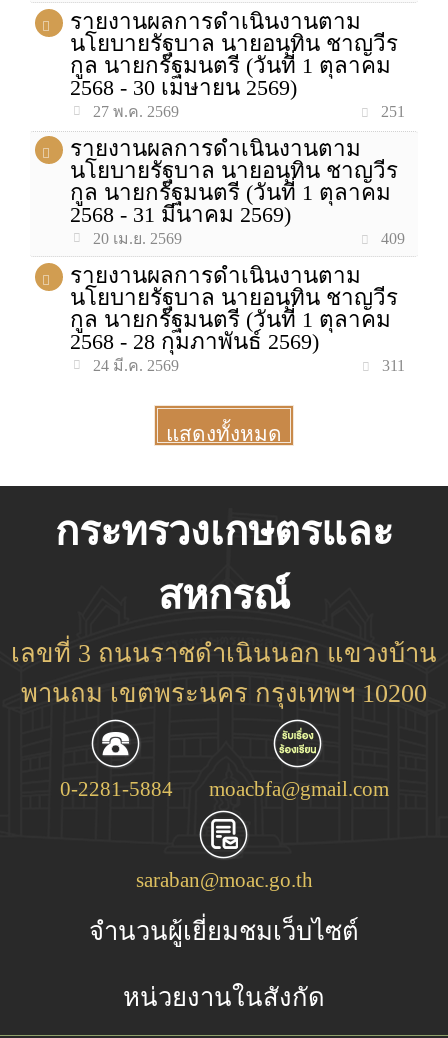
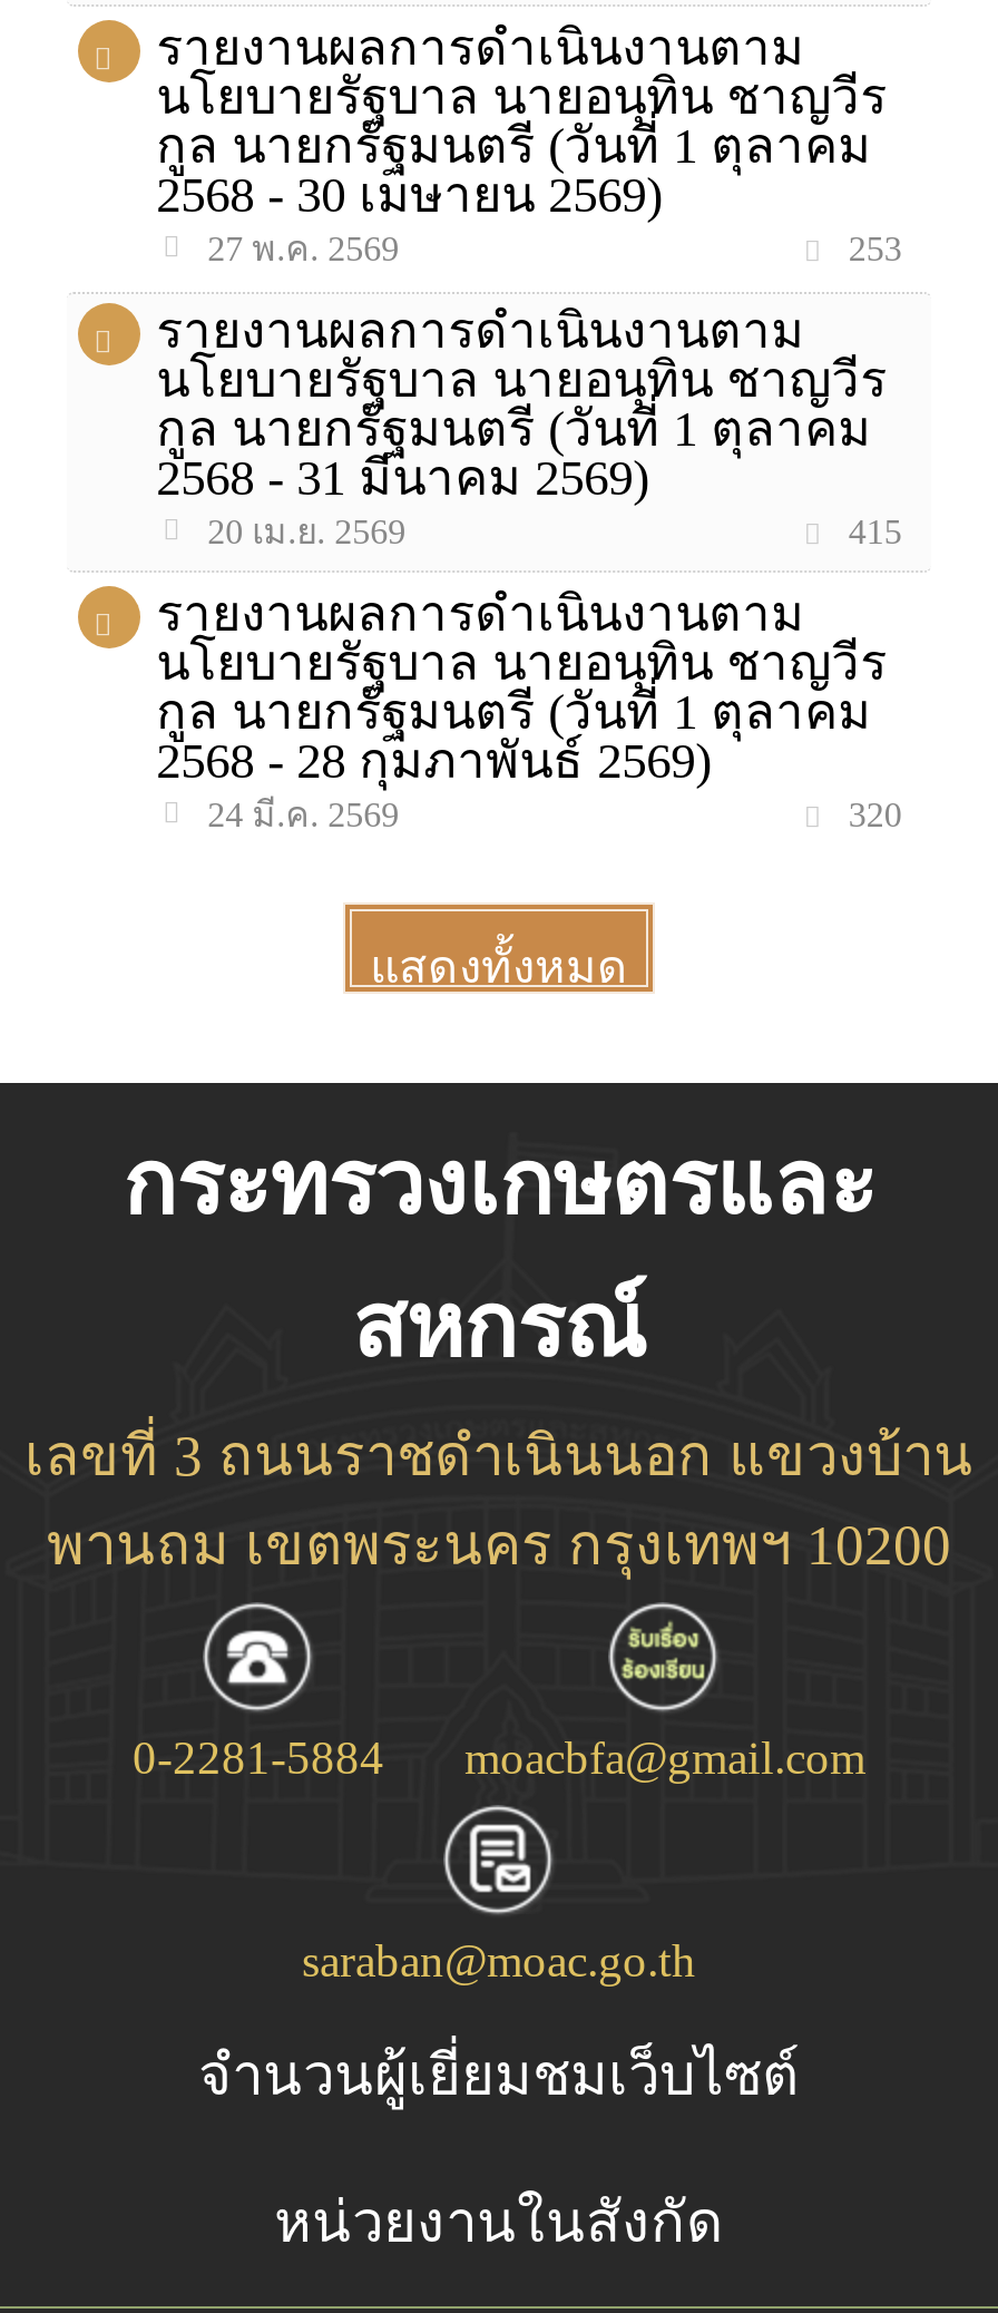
[381,102,405,119] 251 -> [849,228,902,266] 253
[381,229,405,246] 409 -> [849,511,902,549] 415
[382,356,405,373] 311 -> [849,794,902,832] 320

